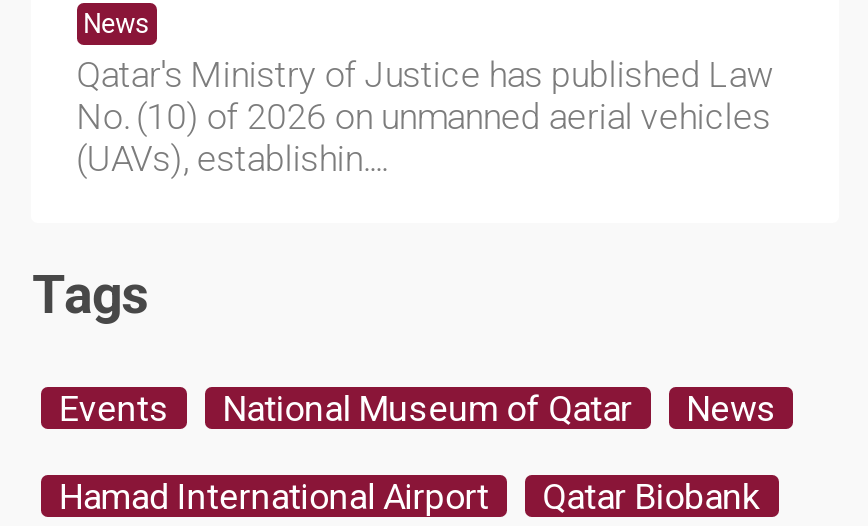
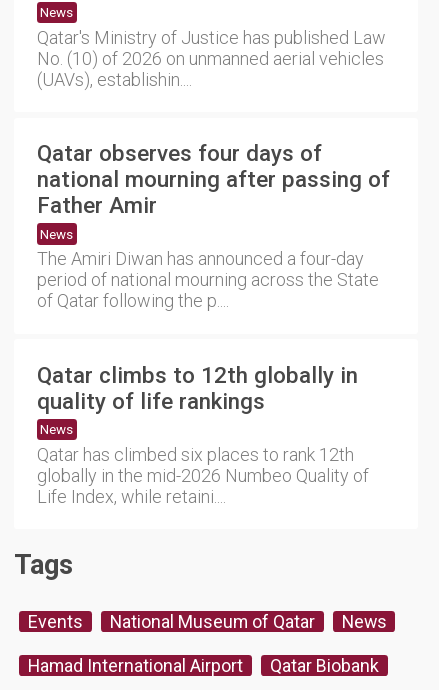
none -> [37,140,390,507] Qatar observes four days of | national mourning after passing of | Father Amir | News | The Amiri Diwan has announced a four-day | period of national mourning across the State | of Qatar following the p.... | Qatar climbs to 12th globally in | quality of life rankings | News | Qatar has climbed six places to rank 12th | globally in the mid-2026 Numbeo Quality of | Life Index, while retaini....

